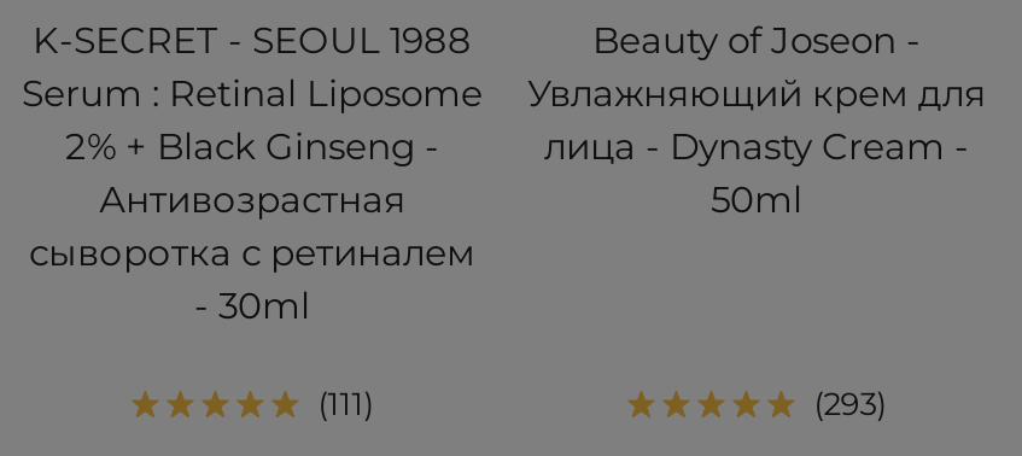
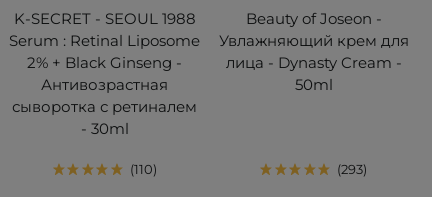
[328,385,364,423] 111 -> [134,161,153,177] 110

